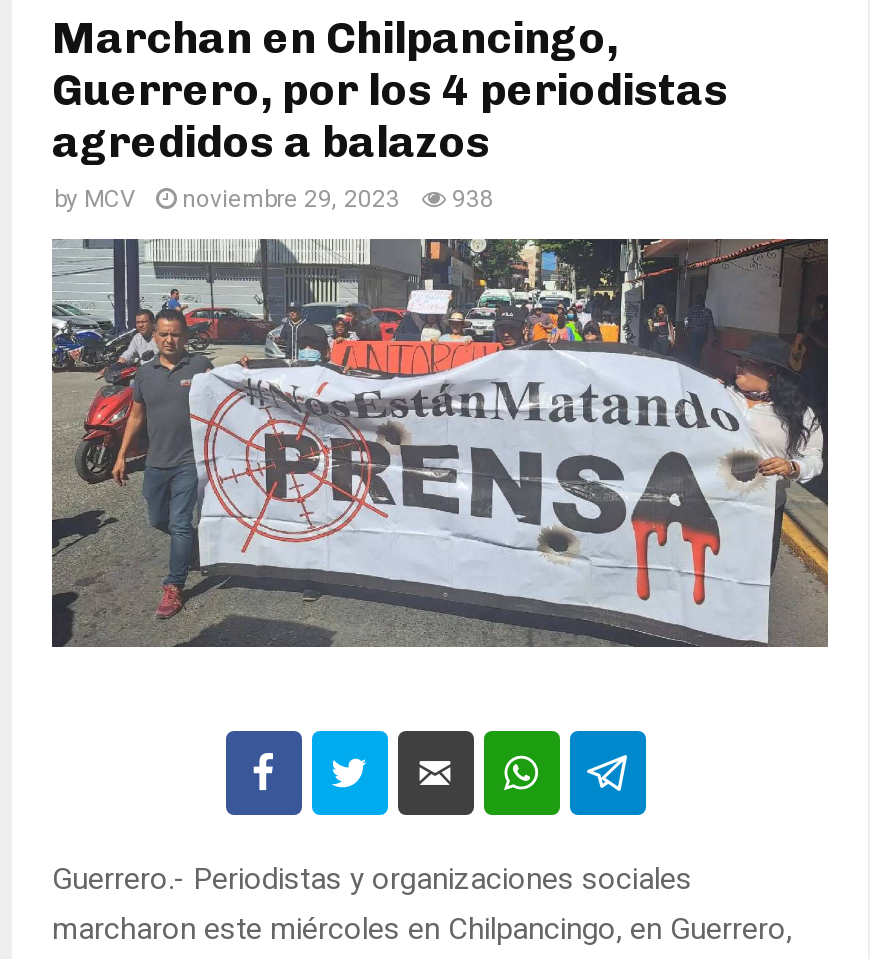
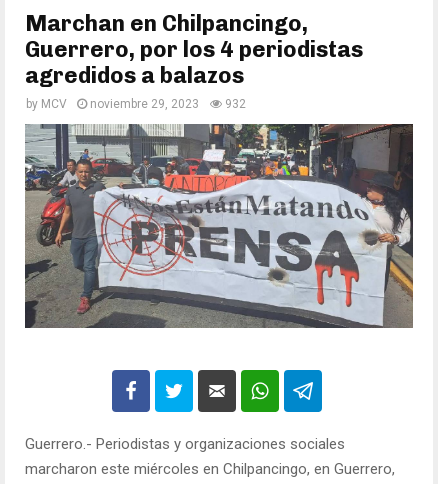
[54,185,494,213] by MCV noviembre 29, 2023 938 -> [26,97,246,111] by MCV noviembre 29, 2023 932

